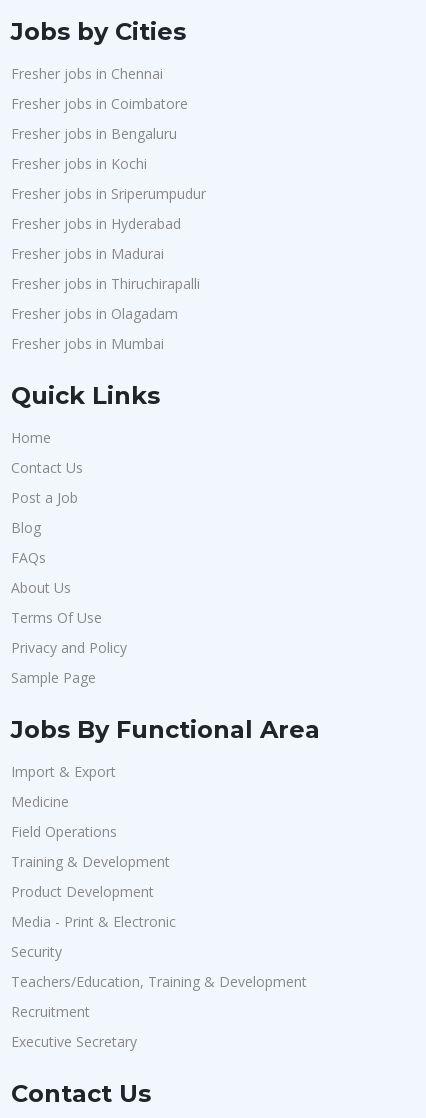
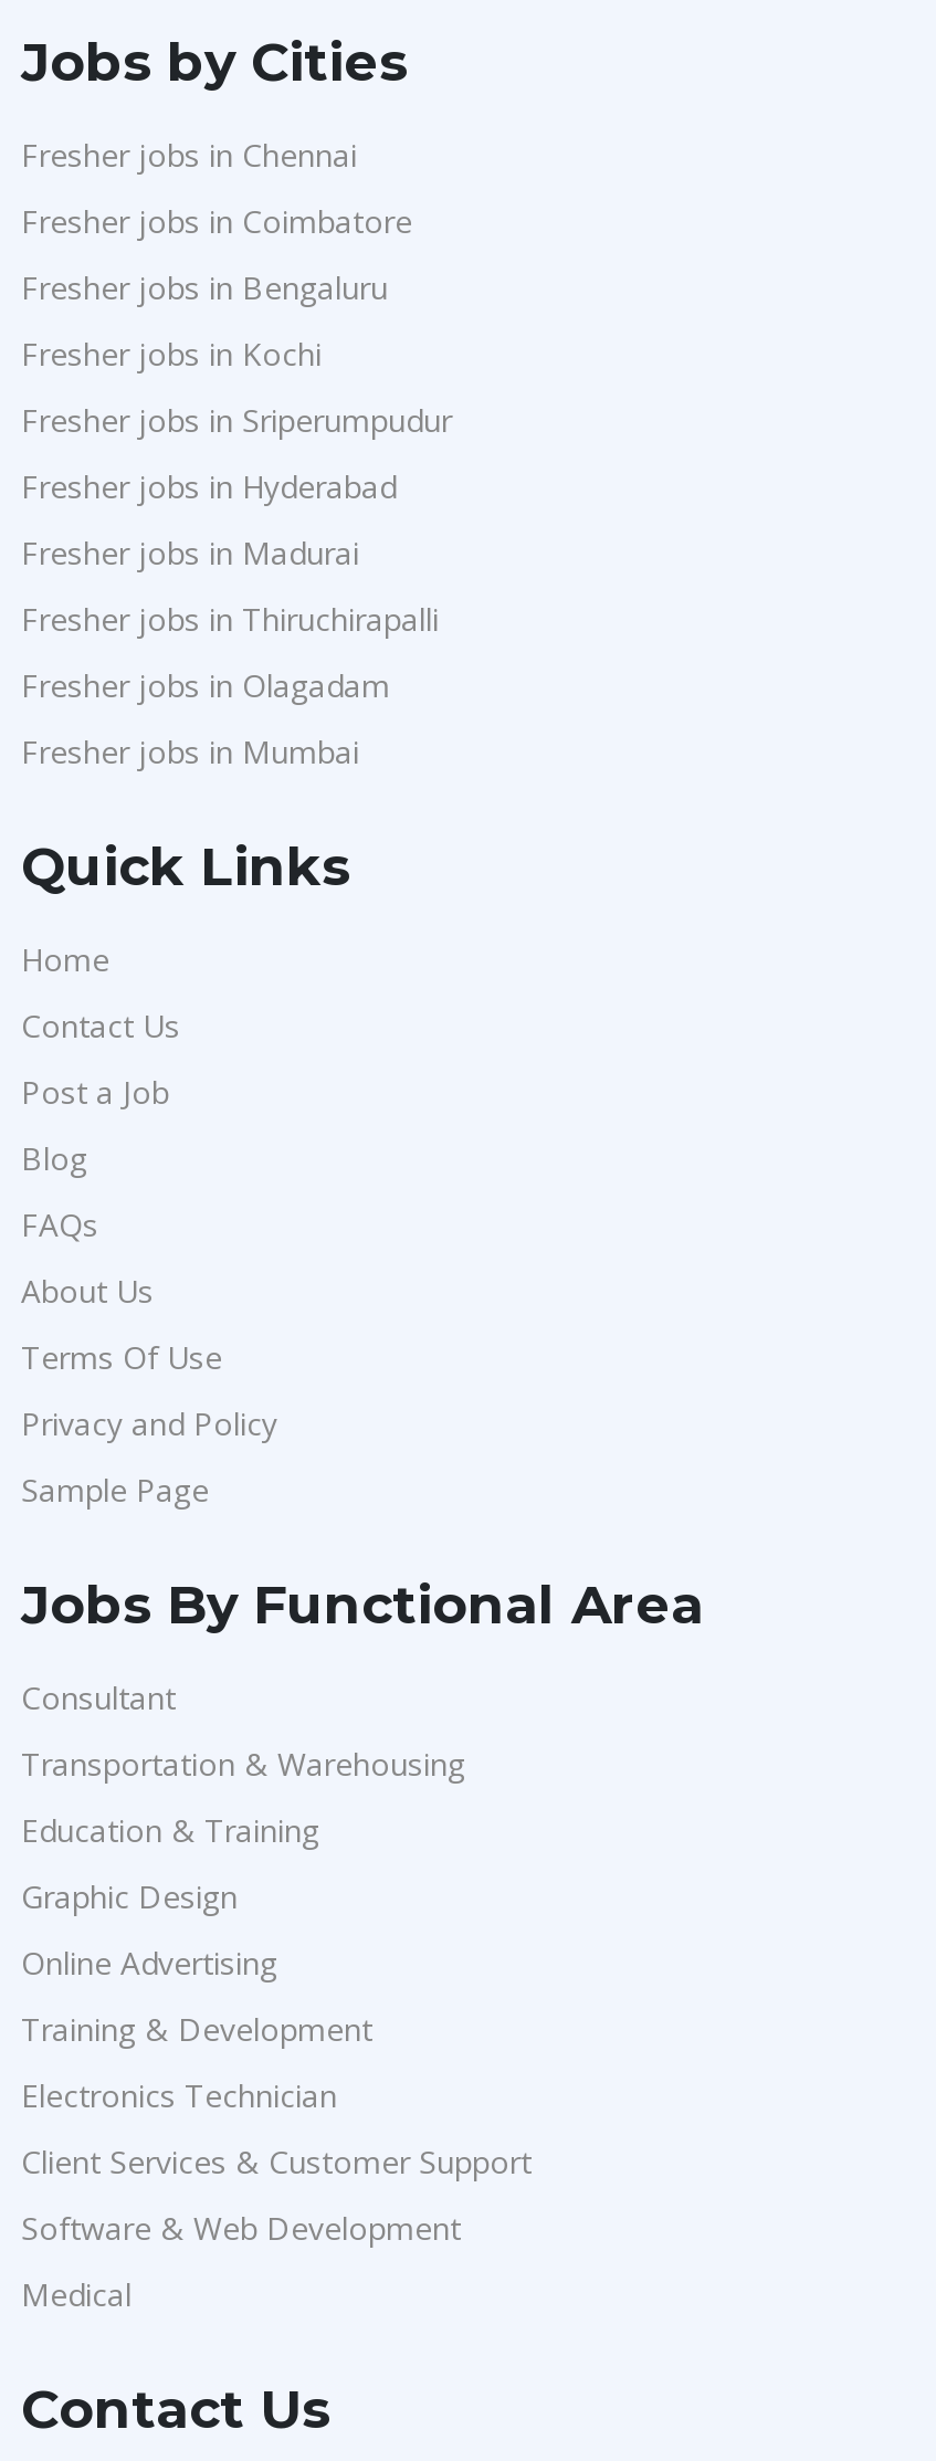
[11,762,117,841] Import & Export | Medicine | Field Operations -> [21,1676,465,1984] Consultant | Transportation & Warehousing | Education & Training | Graphic Design | Online Advertising
moved [11,852,170,871] -> [21,2008,372,2050]: Training & Development
[11,882,307,1051] Product Development | Media - Print & Electronic | Security | Teachers/Education, Training & Development | Recruitment | Executive Secretary -> [21,2074,532,2315] Electronics Technician | Client Services & Customer Support | Software & Web Development | Medical

